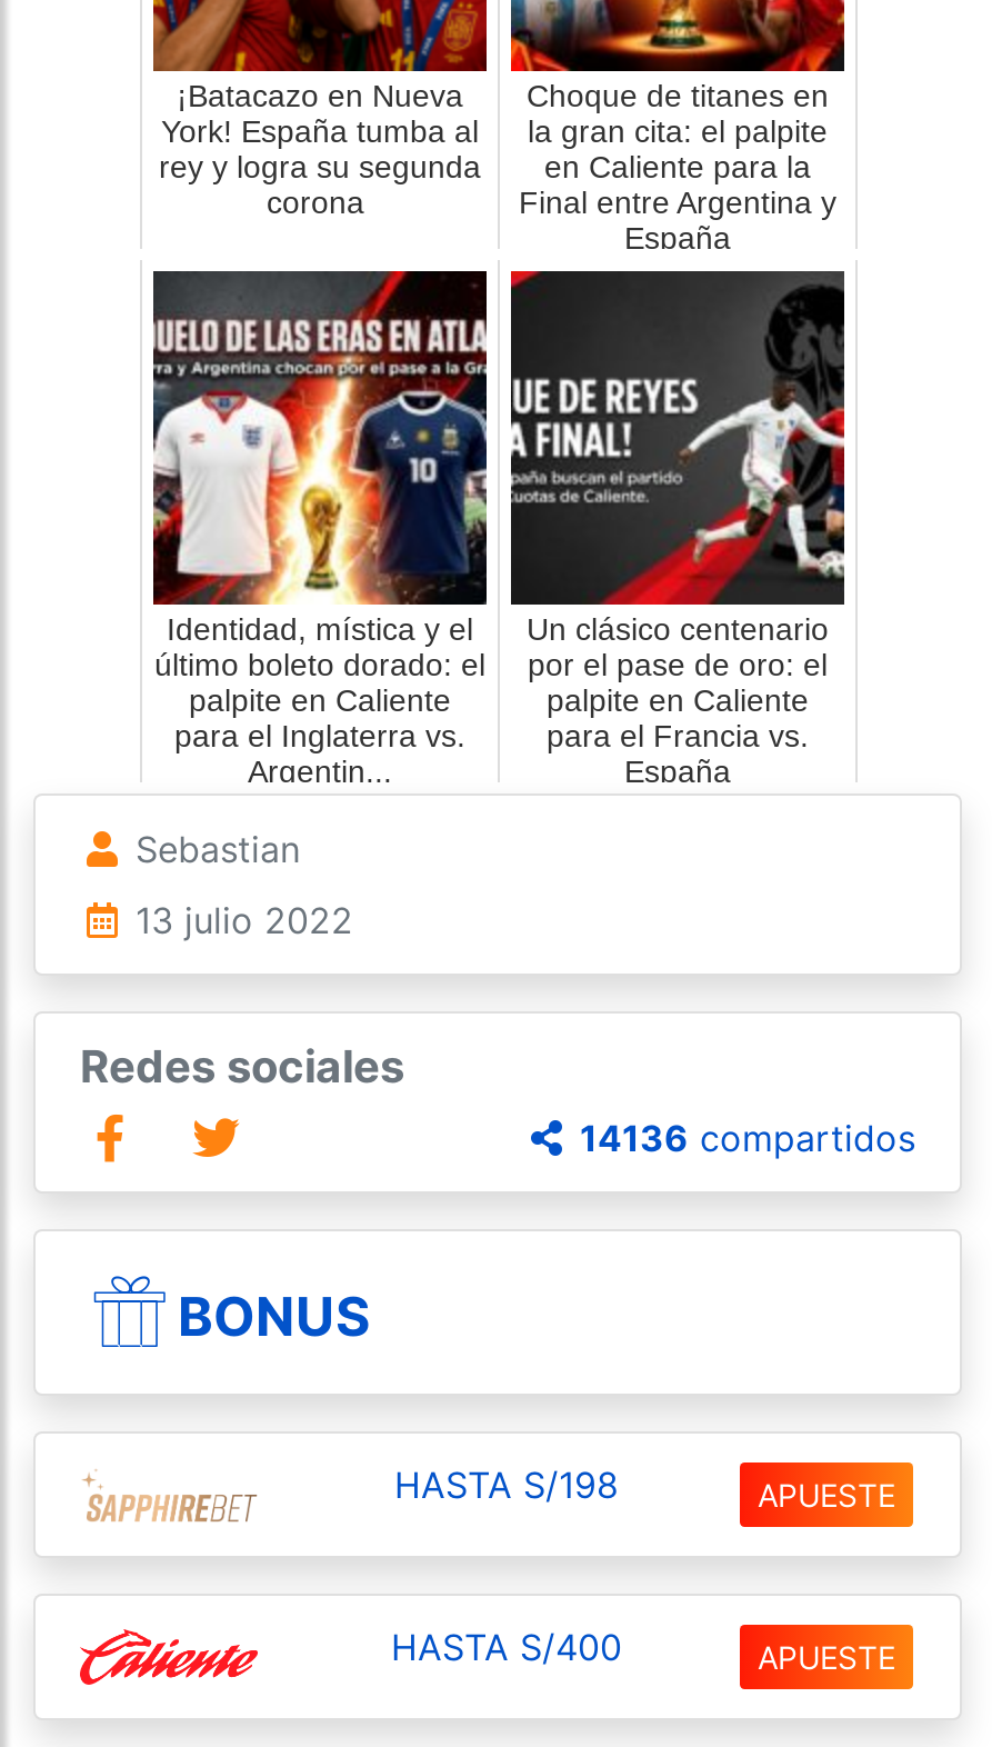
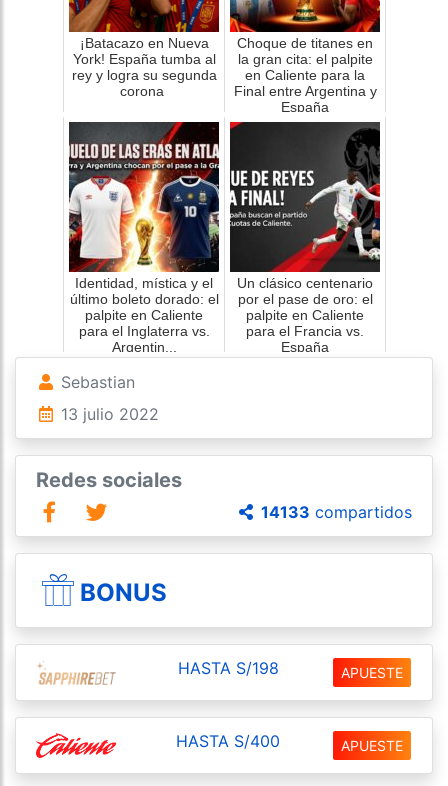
[580,1116,915,1161] 14136 compartidos -> [261,502,412,522] 14133 compartidos

